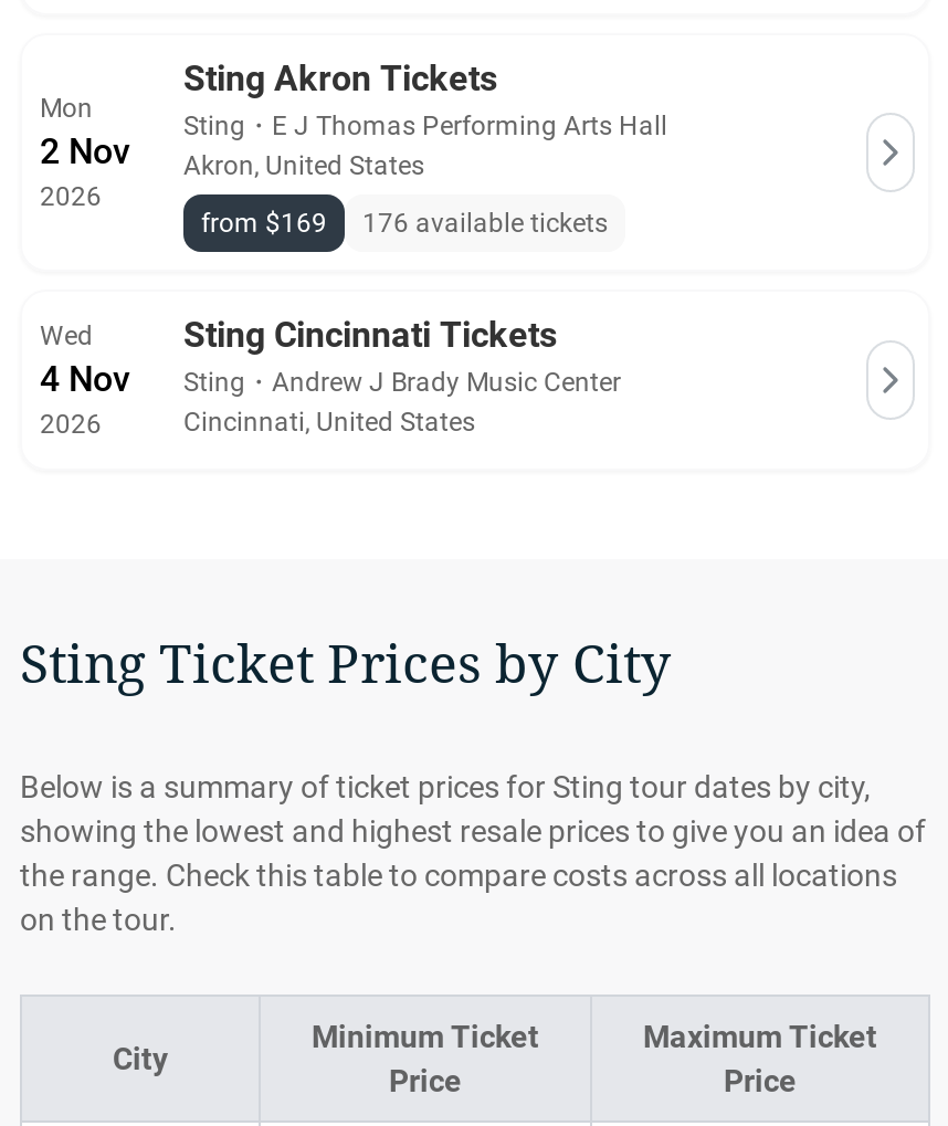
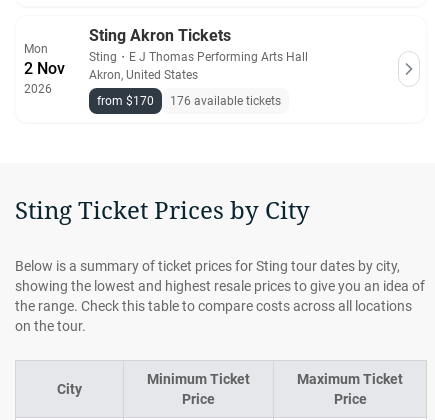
[201,208,608,239] from $169 176 available tickets -> [97,94,281,108] from $170 176 available tickets
[40,320,130,440] Wed | 4 Nov | 2026 -> none
[183,314,621,438] Sting Cincinnati Tickets | Sting・Andrew J Brady Music Center | Cincinnati, United States -> none

